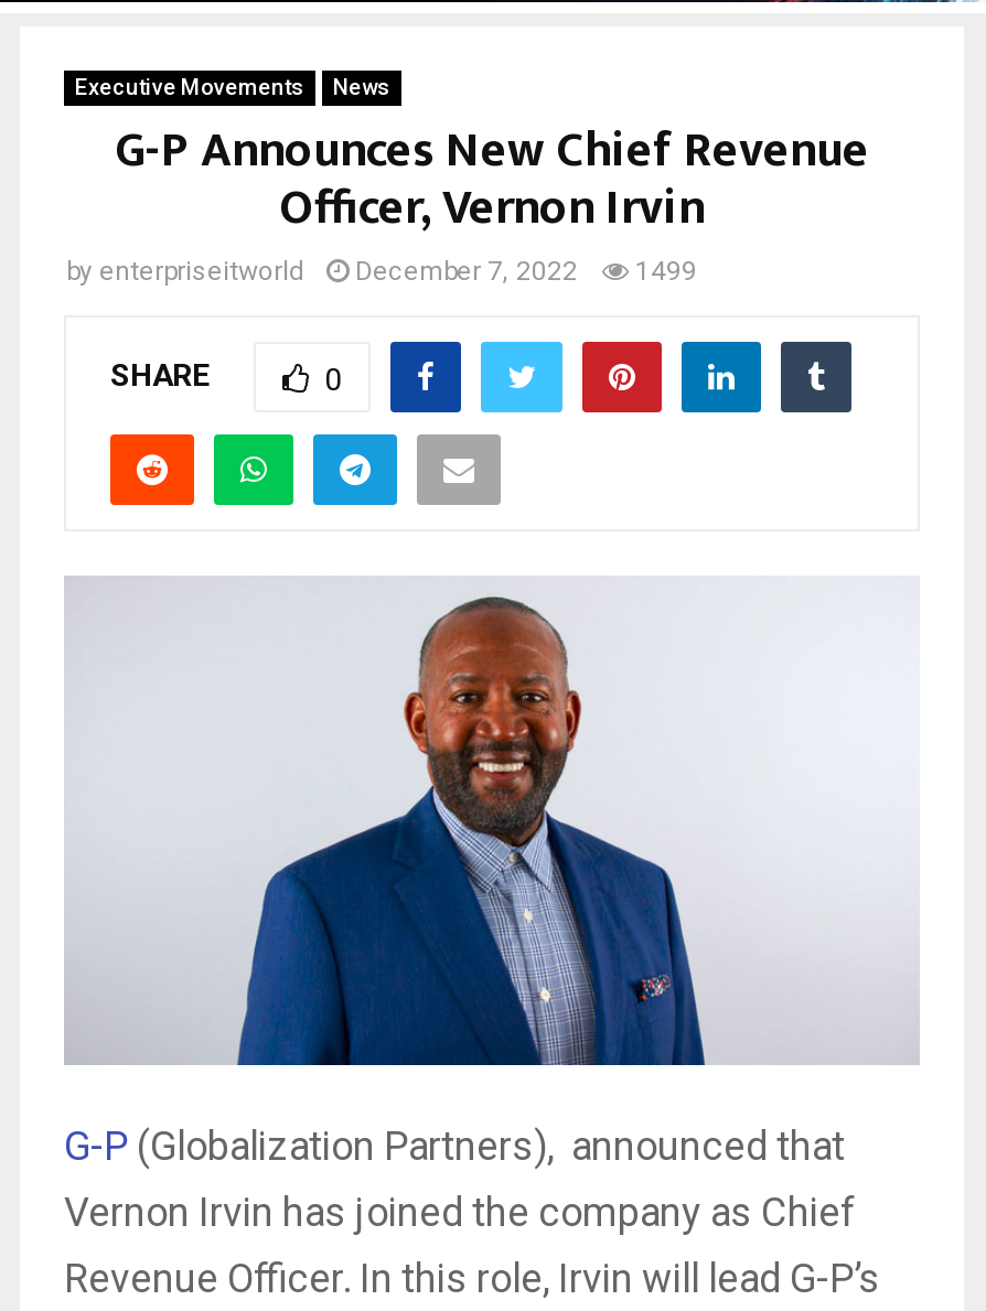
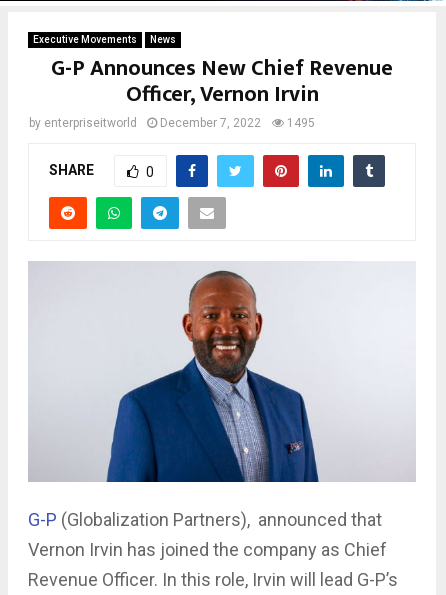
[66,256,697,287] by enterpriseitworld December 7, 2022 1499 -> [29,116,315,130] by enterpriseitworld December 7, 2022 1495

